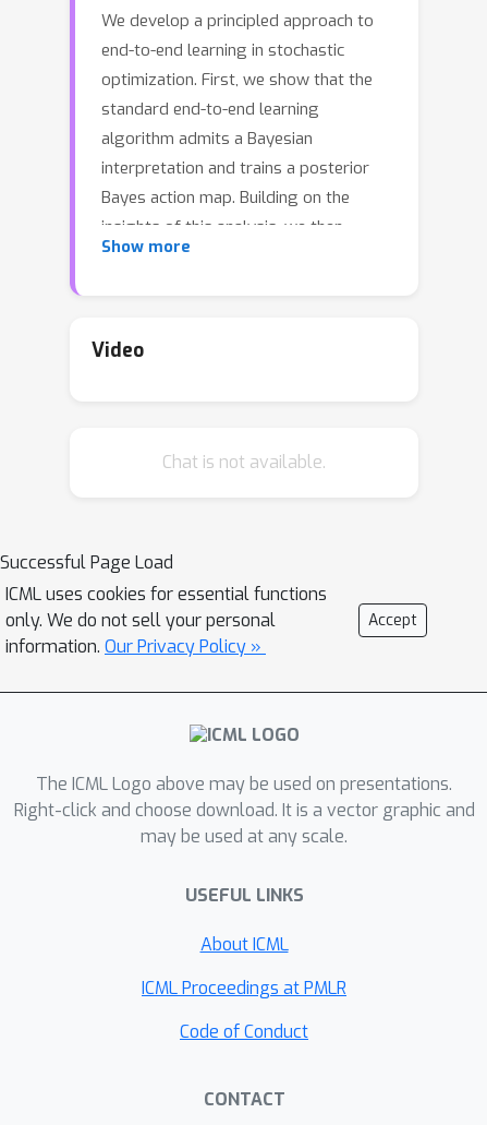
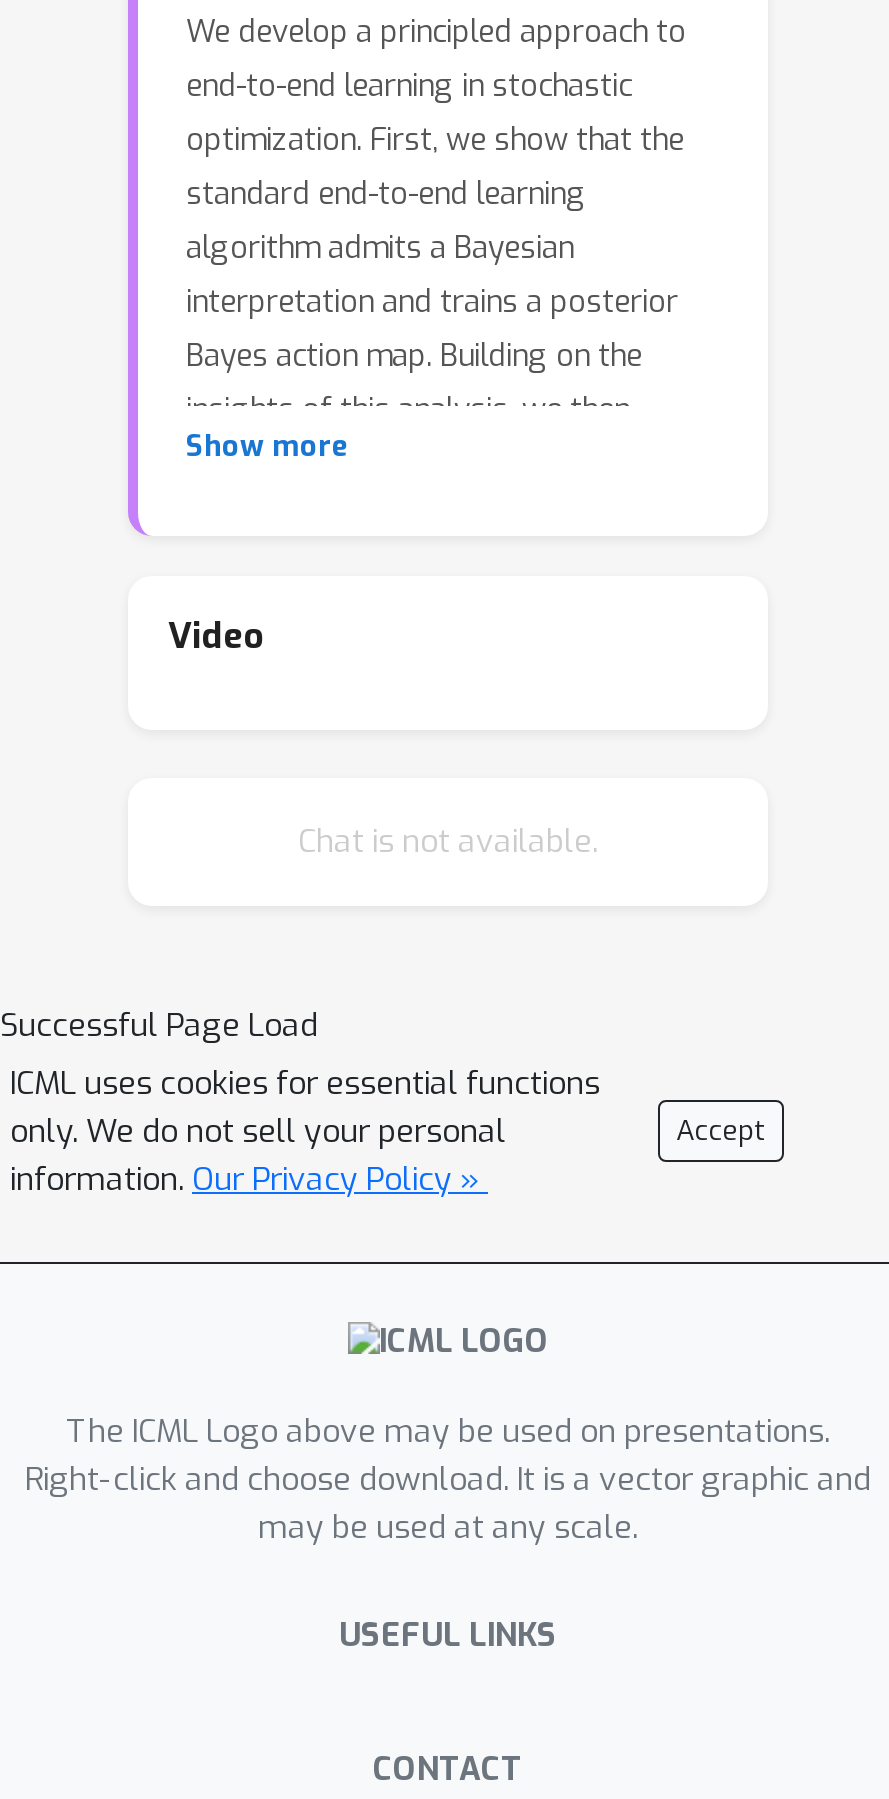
[142,933,346,1043] About ICML | ICML Proceedings at PMLR | Code of Conduct -> none

